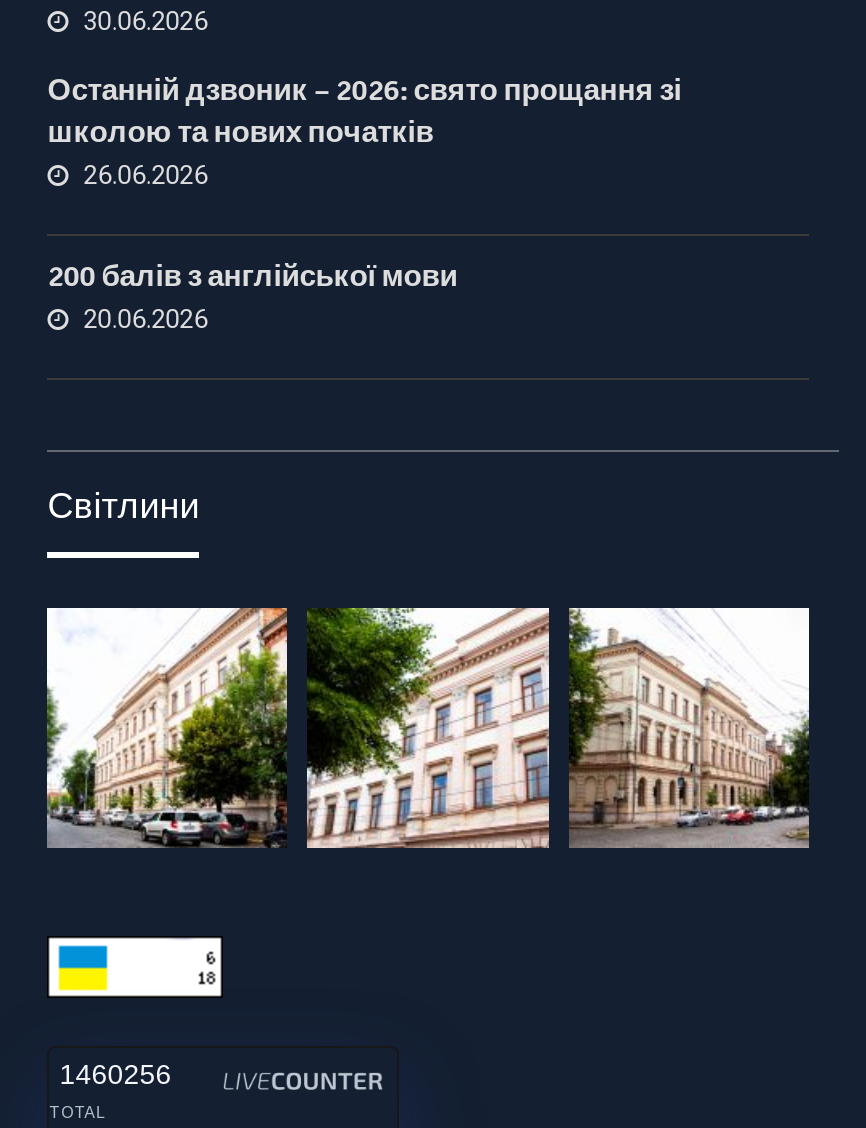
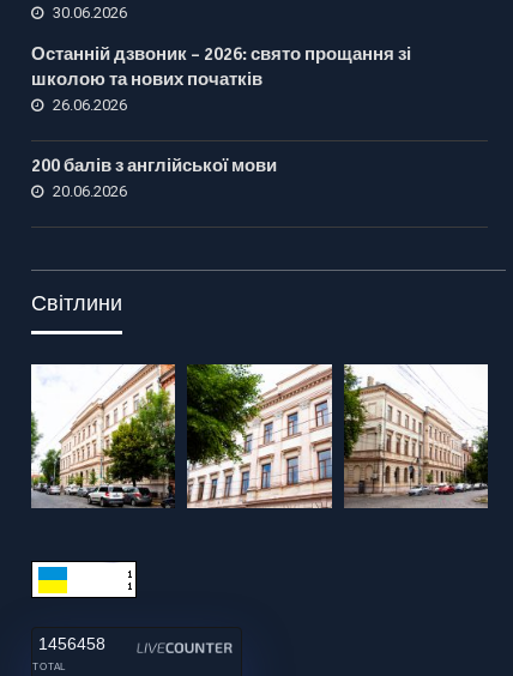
[60,1058,172,1090] 1460256 -> [39,634,106,653] 1456458

